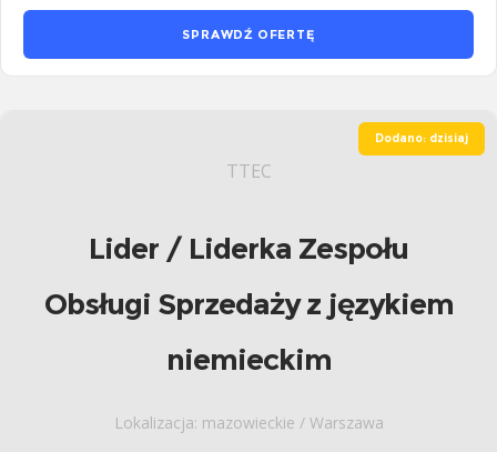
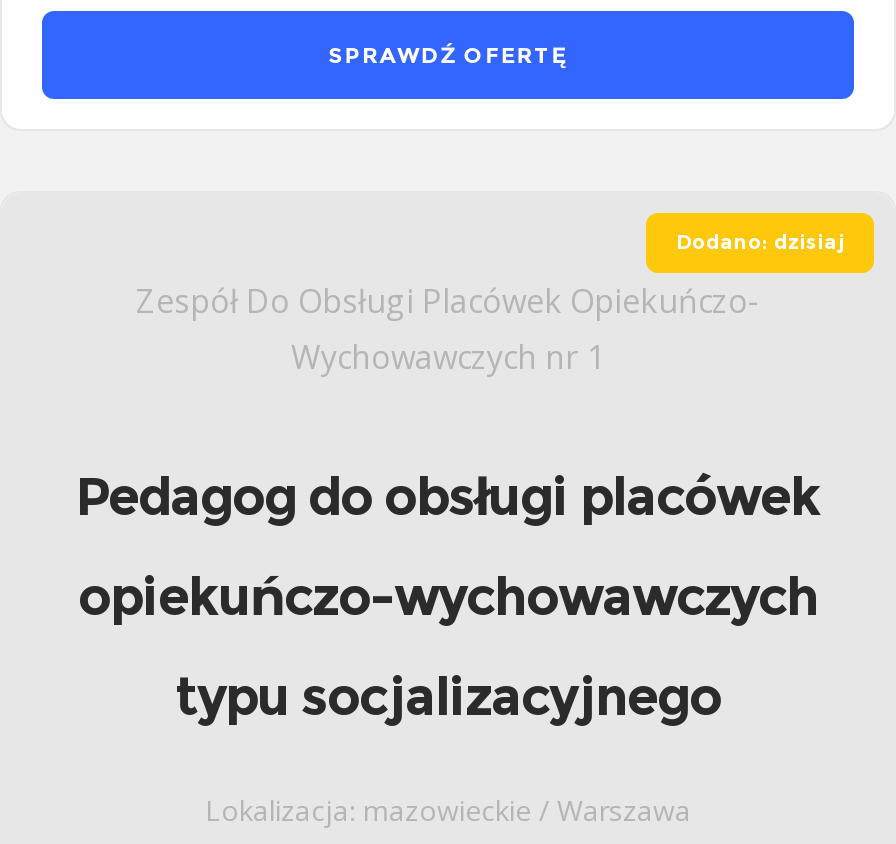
[226,159,271,183] TTEC -> [136,279,760,379] Zespół Do Obsługi Placówek Opiekuńczo- | Wychowawczych nr 1
[89,231,408,267] Lider / Liderka Zespołu -> [76,465,820,529] Pedagog do obsługi placówek
[44,287,453,322] Obsługi Sprzedaży z językiem -> [78,565,818,629] opiekuńczo-wychowawczych
[166,342,331,378] niemieckim -> [175,665,721,729] typu socjalizacyjnego

